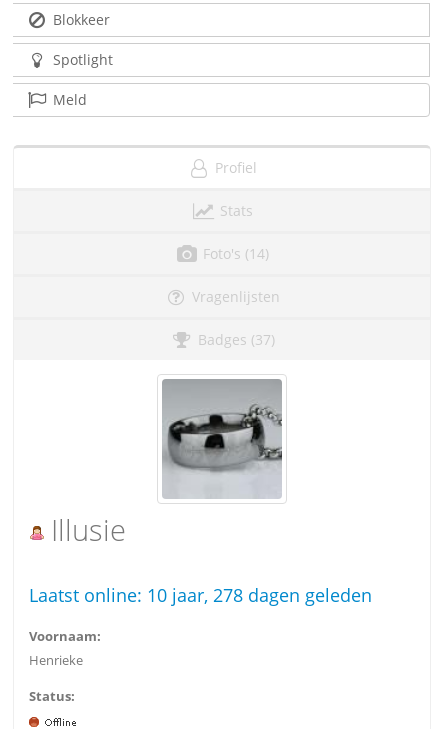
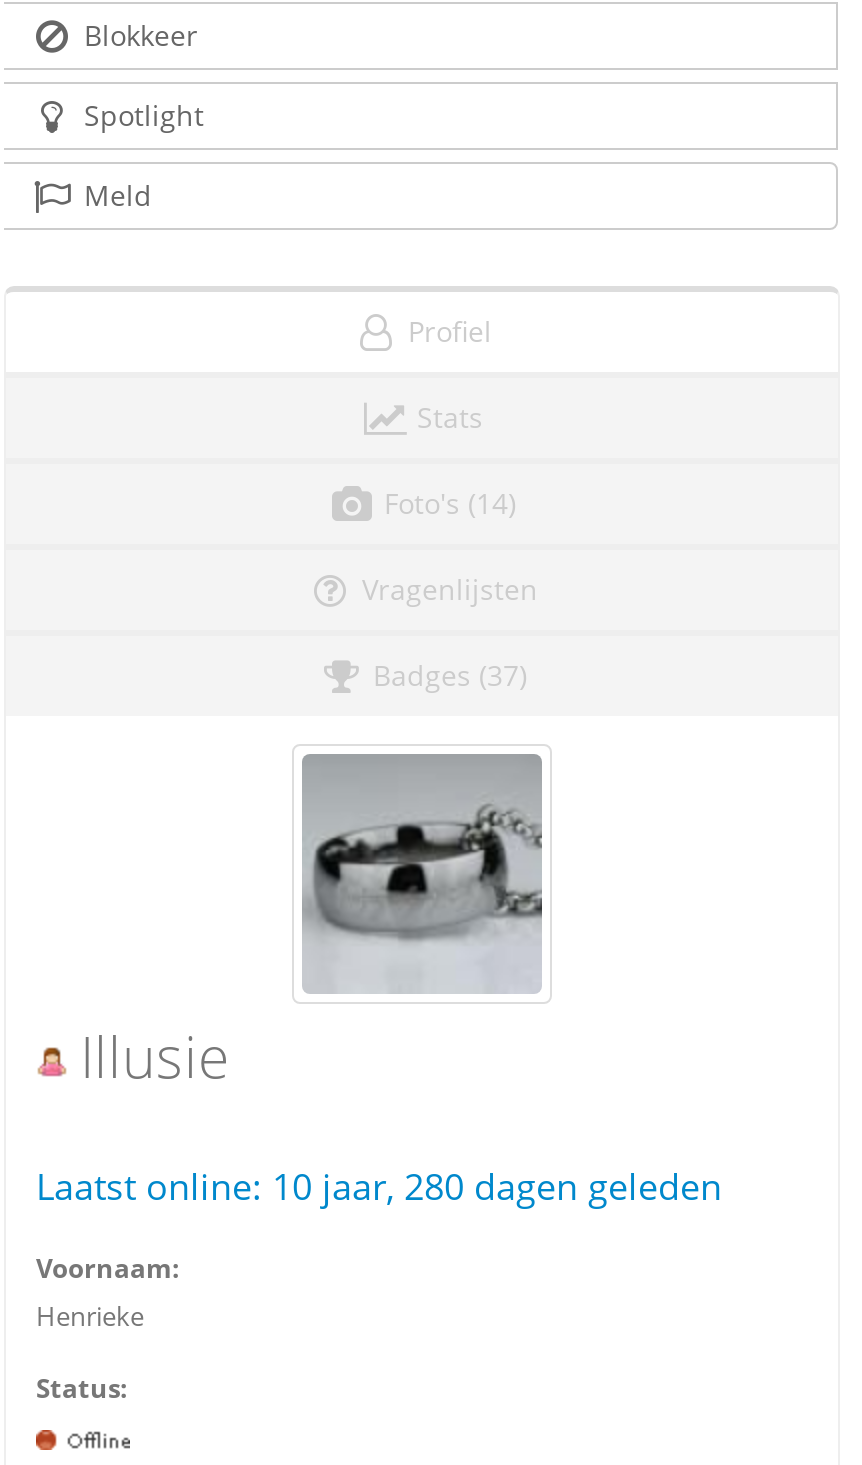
[29,583,372,607] Laatst online: 10 jaar, 278 dagen geleden -> [36,1162,722,1210] Laatst online: 10 jaar, 280 dagen geleden

